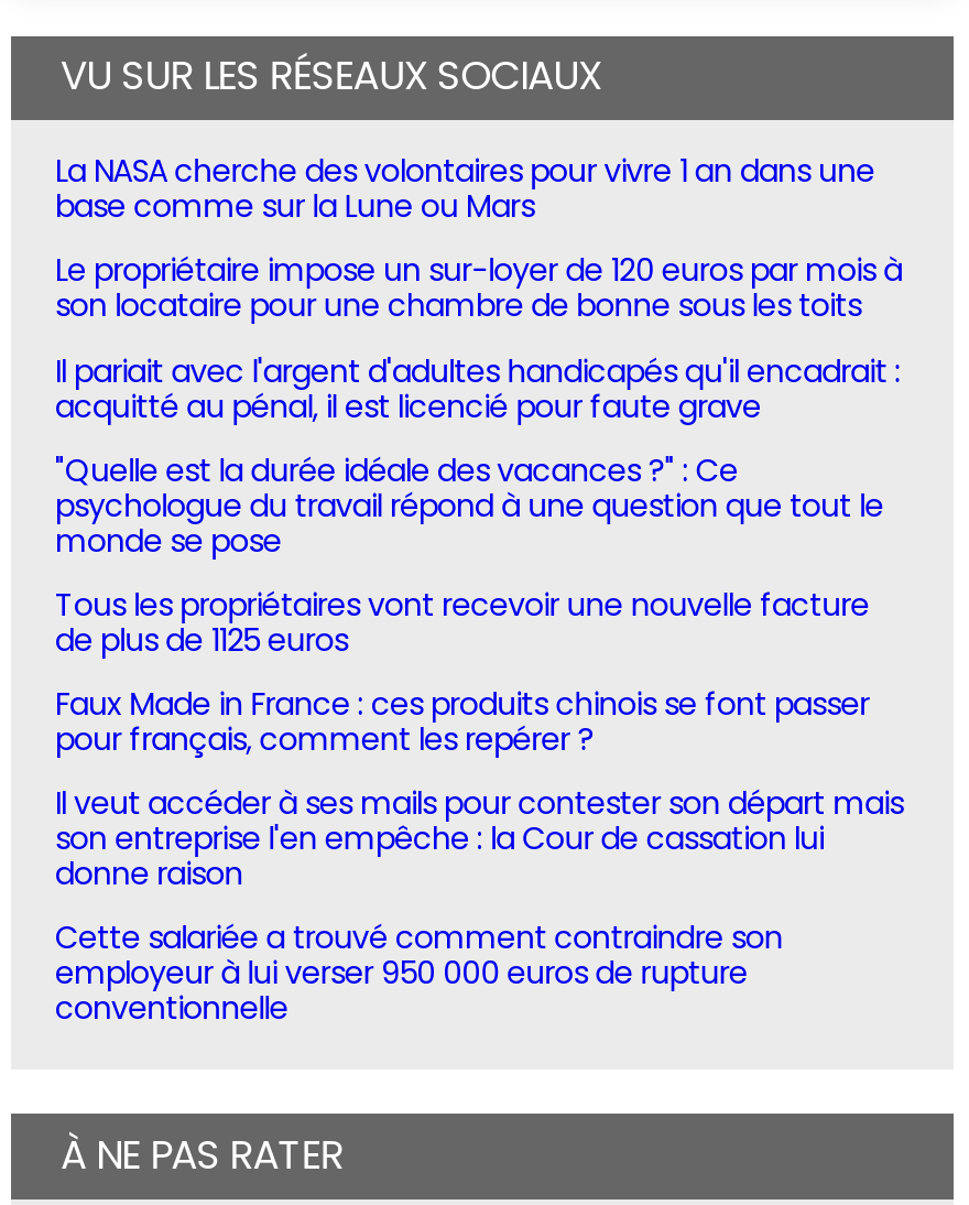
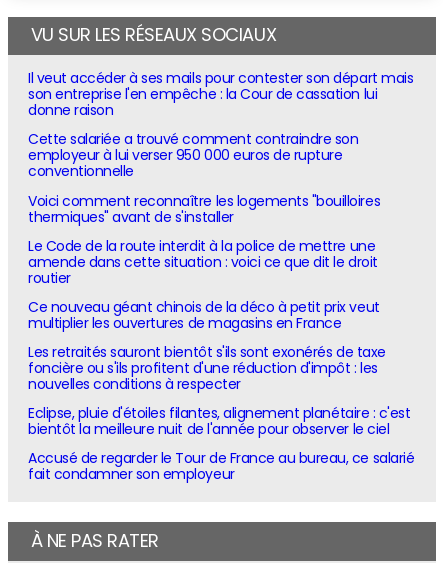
[55,156,902,754] La NASA cherche des volontaires pour vivre 1 an dans une | base comme sur la Lune ou Mars | Le propriétaire impose un sur-loyer de 120 euros par mois à | son locataire pour une chambre de bonne sous les toits | Il pariait avec l'argent d'adultes handicapés qu'il encadrait : | acquitté au pénal, il est licencié pour faute grave | "Quelle est la durée idéale des vacances ?" : Ce | psychologue du travail répond à une question que tout le | monde se pose | Tous les propriétaires vont recevoir une nouvelle facture | de plus de 1125 euros | Faux Made in France : ces produits chinois se font passer | pour français, comment les repérer ? -> none
moved [55,788,903,1024] -> [28,71,413,178]: Il veut accéder à ses mails pour contester son départ mais | son entreprise l'en empêche : la Cour de cassation lui | donne raison | Cette salariée a trouvé comment contraindre son | employeur à lui verser 950 000 euros de rupture | conventionnelle
none -> [28,193,414,481] Voici comment reconnaître les logements "bouilloires | thermiques" avant de s'installer | Le Code de la route interdit à la police de mettre une | amende dans cette situation : voici ce que dit le droit | routier | Ce nouveau géant chinois de la déco à petit prix veut | multiplier les ouvertures de magasins en France | Les retraités sauront bientôt s'ils sont exonérés de taxe | foncière ou s'ils profitent d'une réduction d'impôt : les | nouvelles conditions à respecter | Eclipse, pluie d'étoiles filantes, alignement planétaire : c'est | bientôt la meilleure nuit de l'année pour observer le ciel | Accusé de regarder le Tour de France au bureau, ce salarié | fait condamner son employeur

